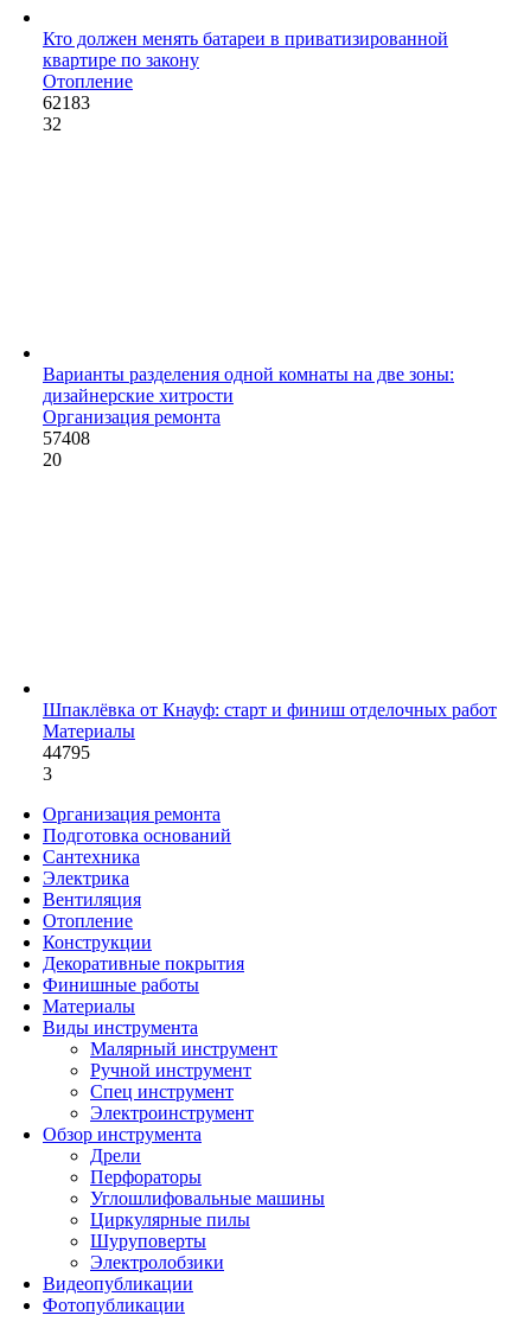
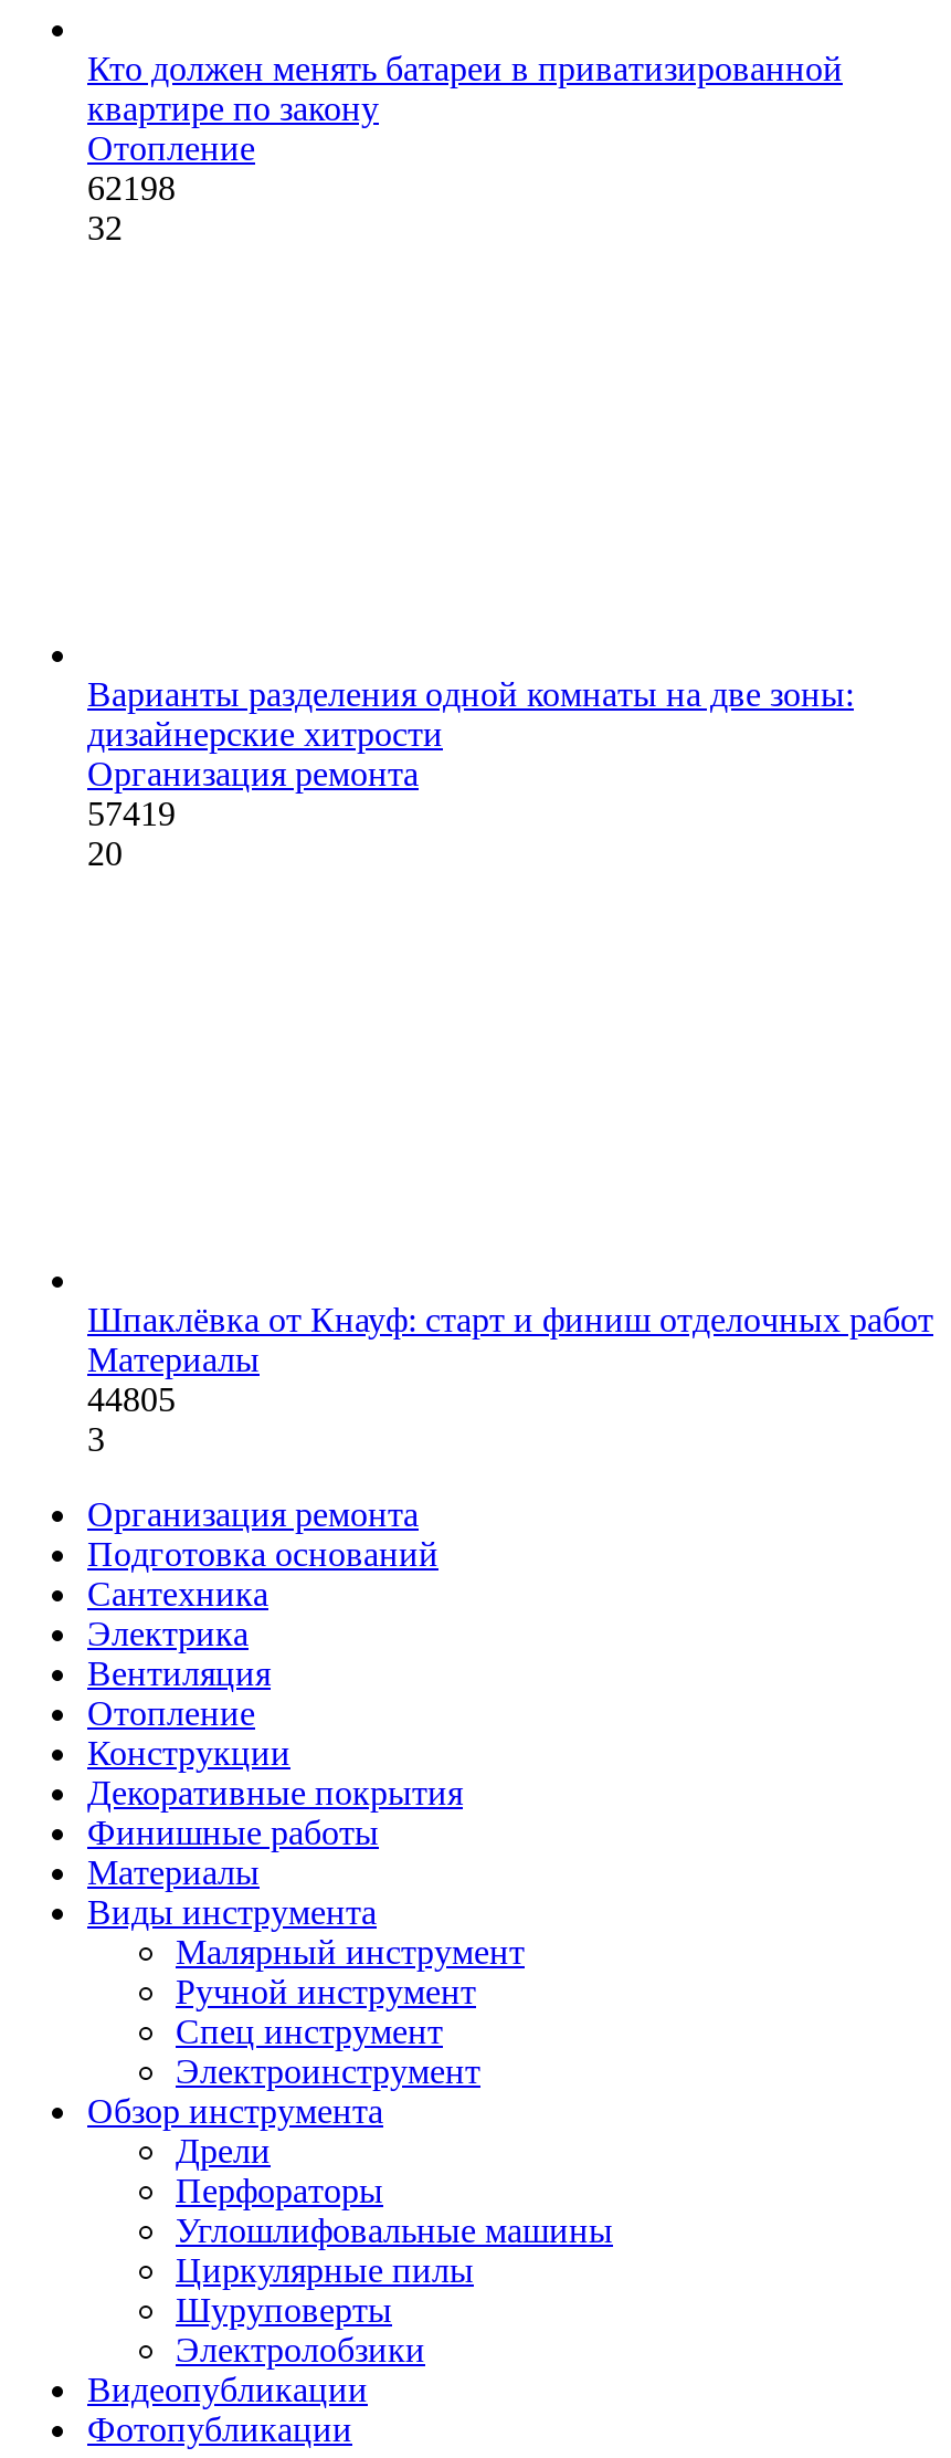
[43,92,90,112] 62183 -> [87,169,176,206] 62198
[43,428,90,448] 57408 -> [87,794,176,832] 57419
[43,742,90,762] 44795 -> [87,1380,176,1418] 44805

